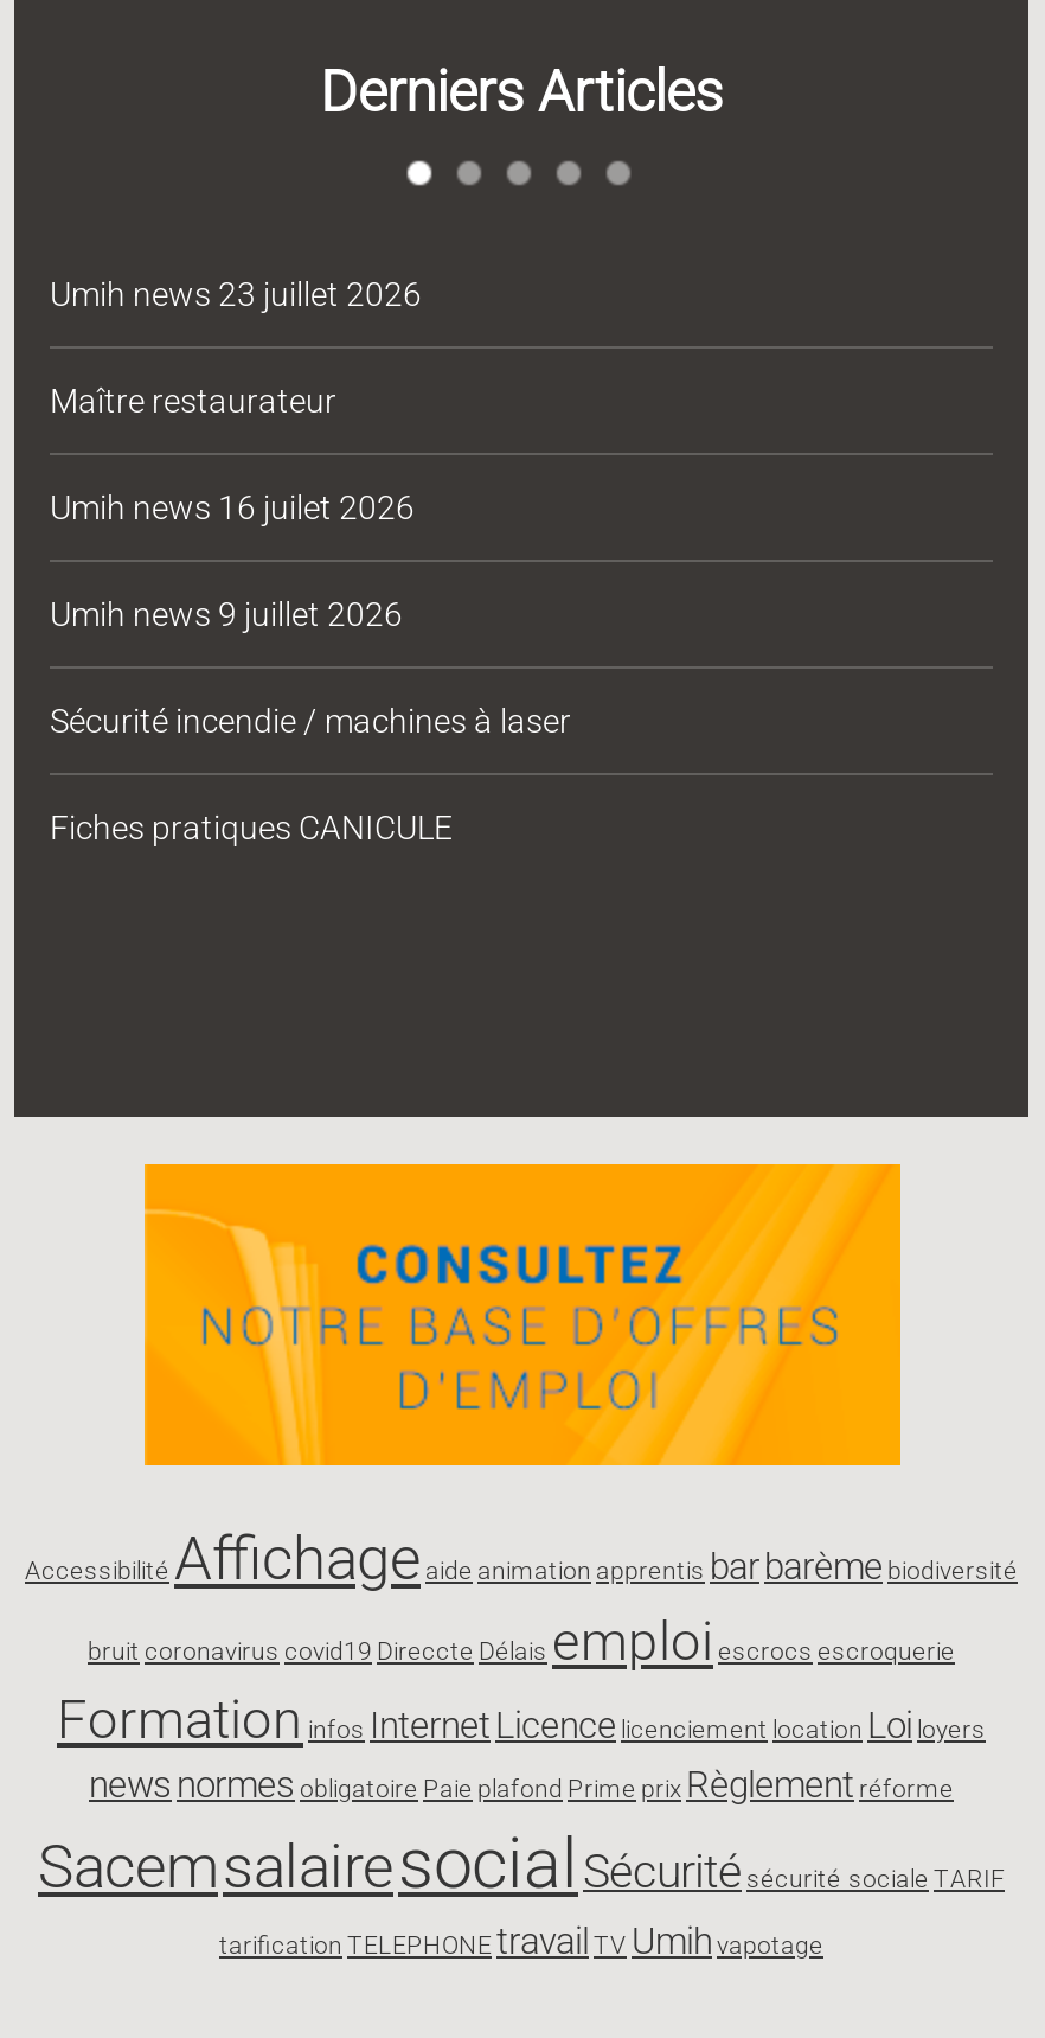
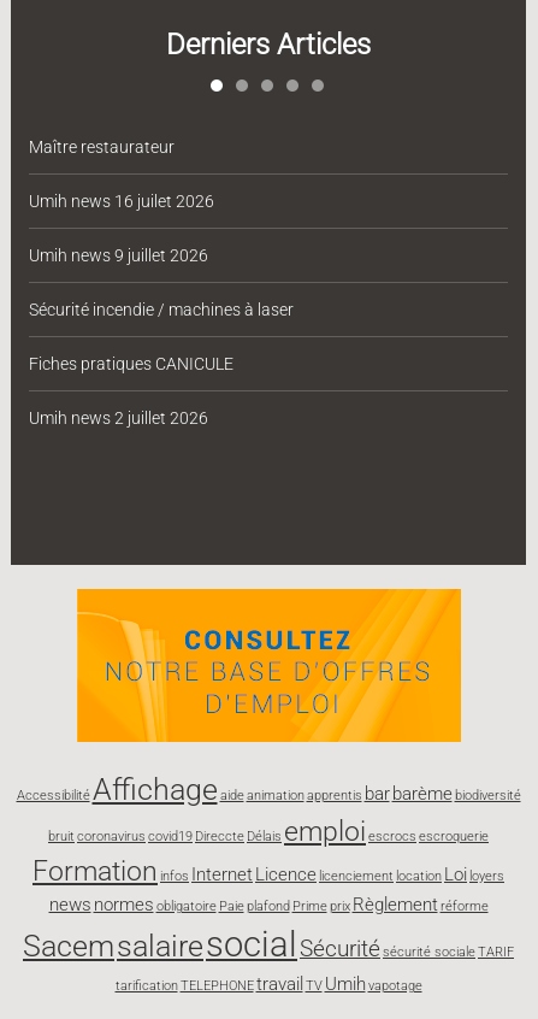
[50,275,422,313] Umih news 23 juillet 2026 -> none
moved [50,382,571,846] -> [29,137,294,373]: Maître restaurateur | Umih news 16 juilet 2026 | Umih news 9 juillet 2026 | Sécurité incendie / machines à laser | Fiches pratiques CANICULE
none -> [29,408,208,428] Umih news 2 juillet 2026

